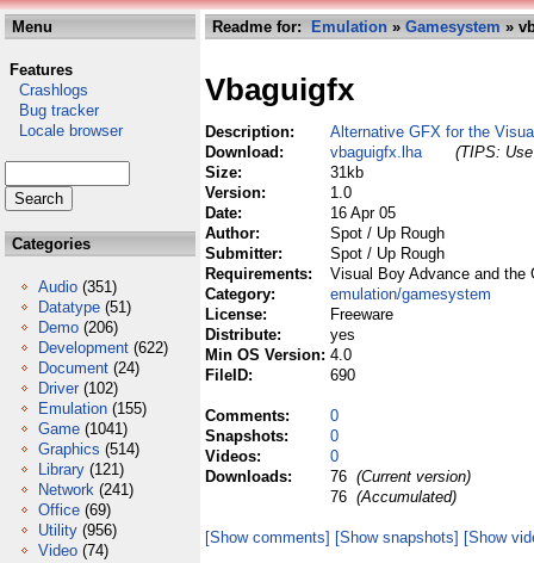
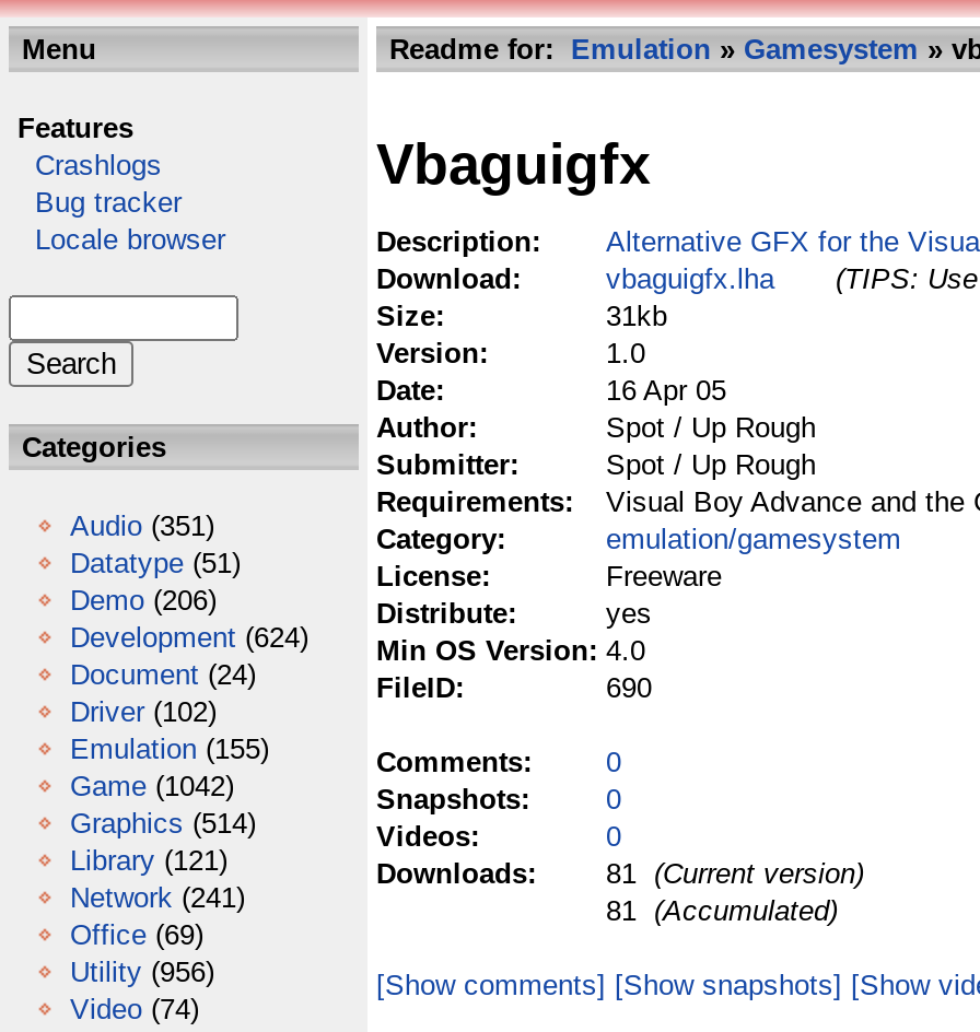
[38,339,168,357] Development (622) -> [70,621,308,654] Development (624)
[38,420,128,438] Game (1041) -> [70,770,234,802] Game (1042)
[330,468,471,485] 76 (Current version) -> [606,857,864,890] 81 (Current version)
[330,488,457,506] 76 (Accumulated) -> [606,894,838,927] 81 (Accumulated)

